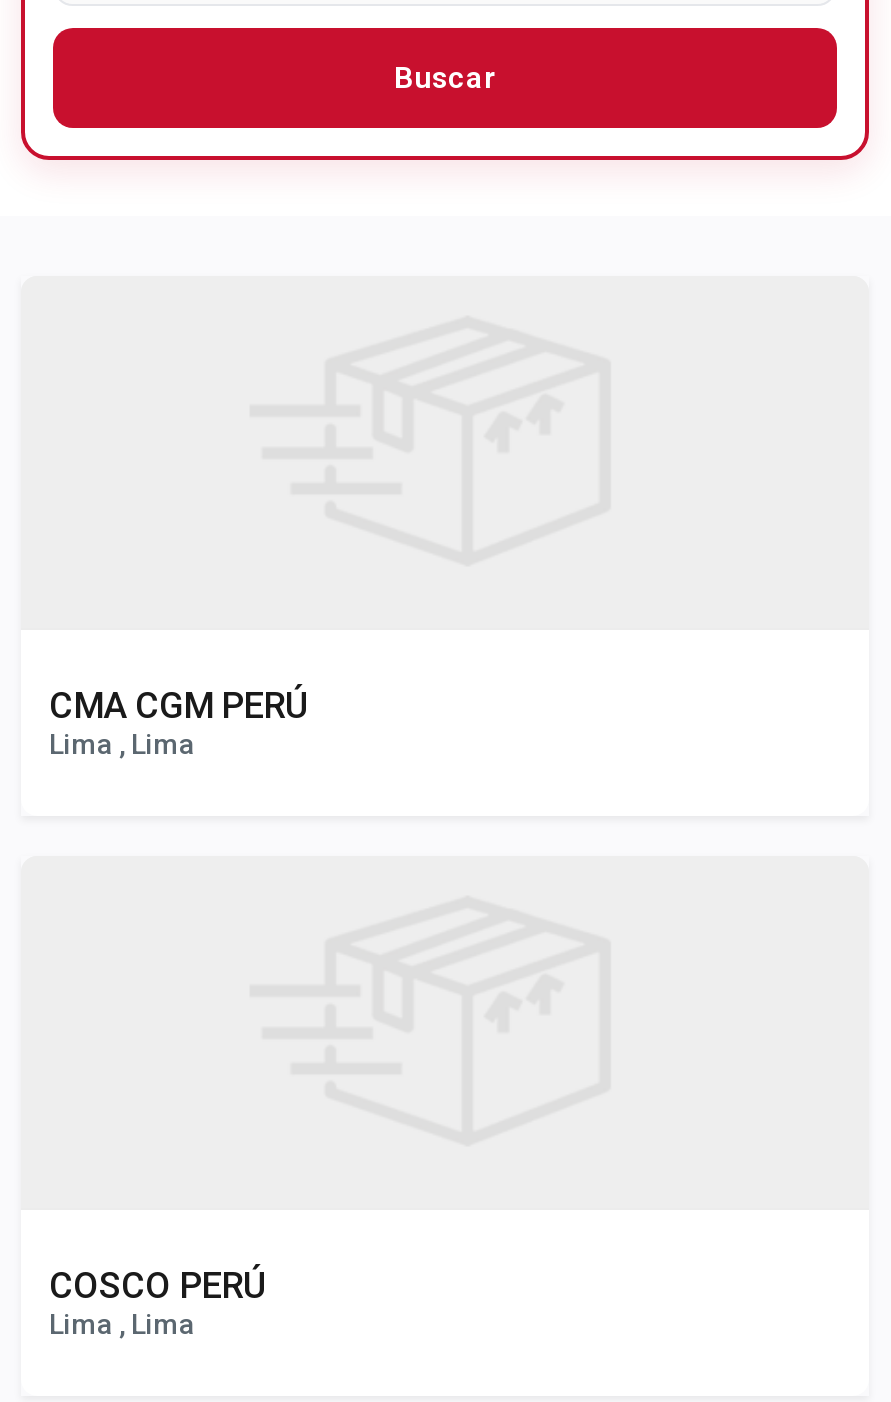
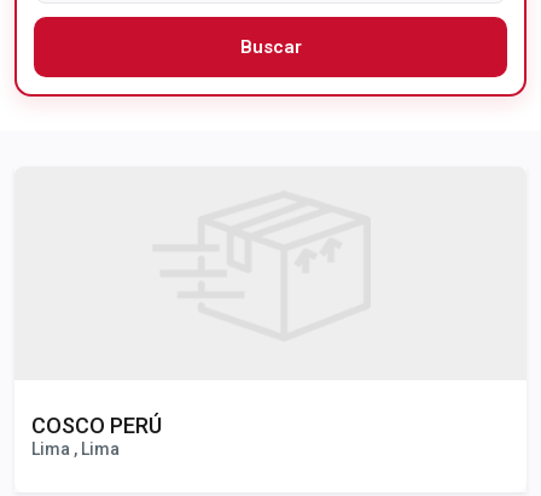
[49,684,307,760] CMA CGM PERÚ | Lima , Lima -> none

